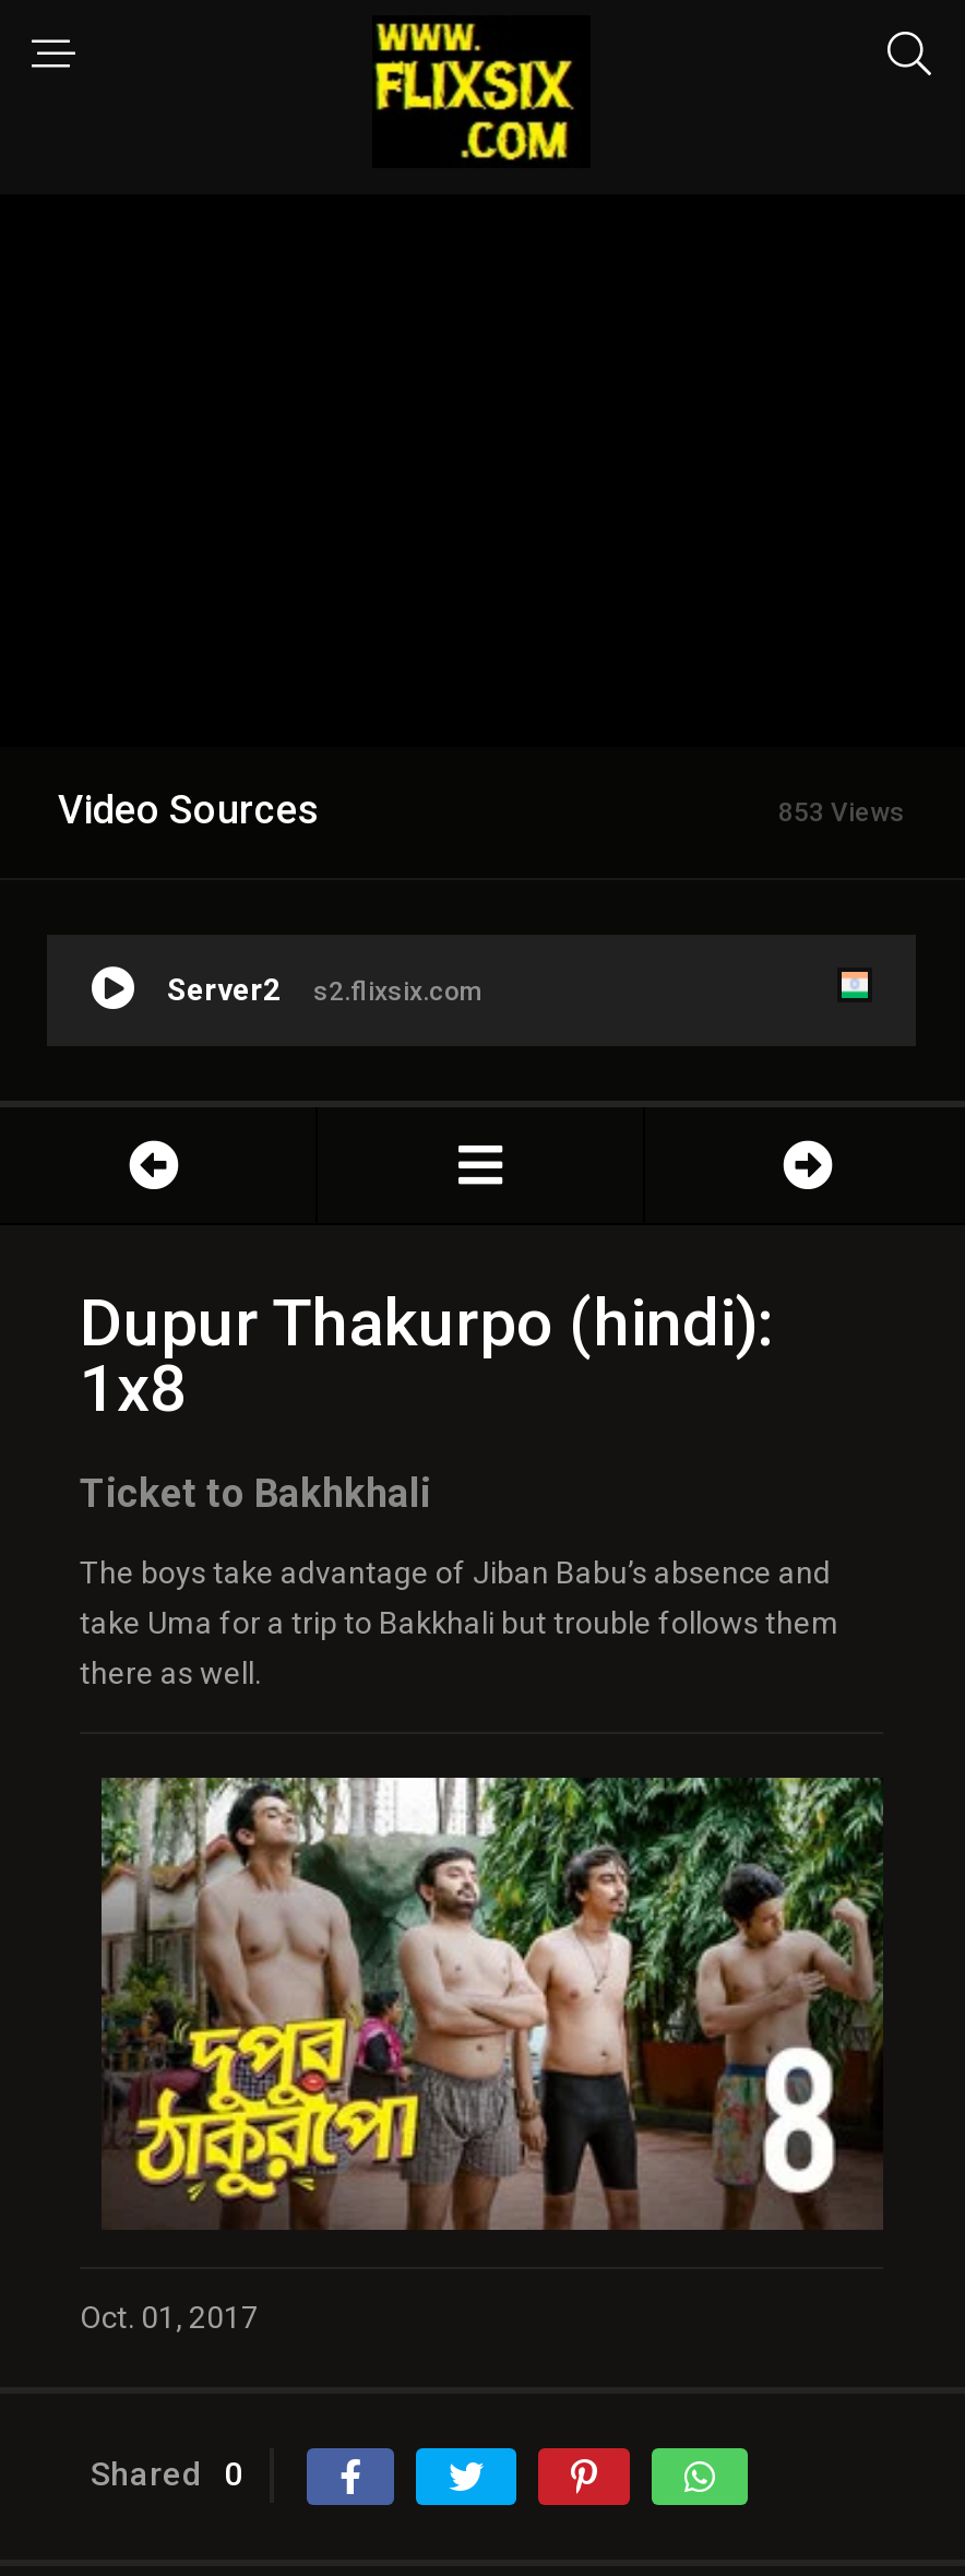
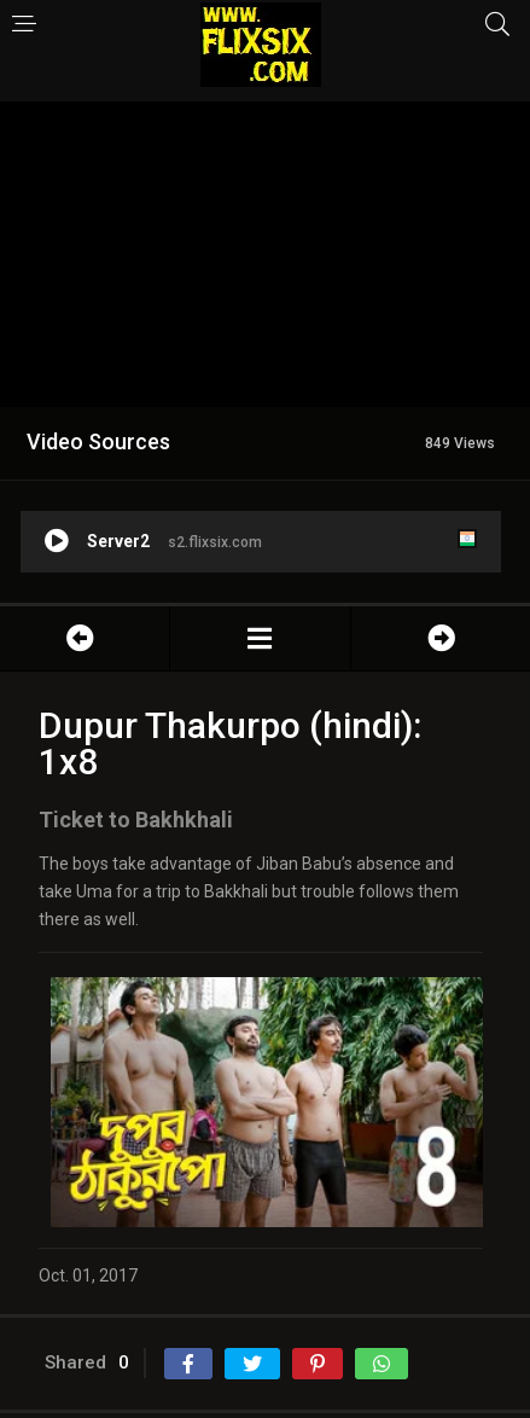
[778,798,905,828] 853 Views -> [425,435,495,452] 849 Views

